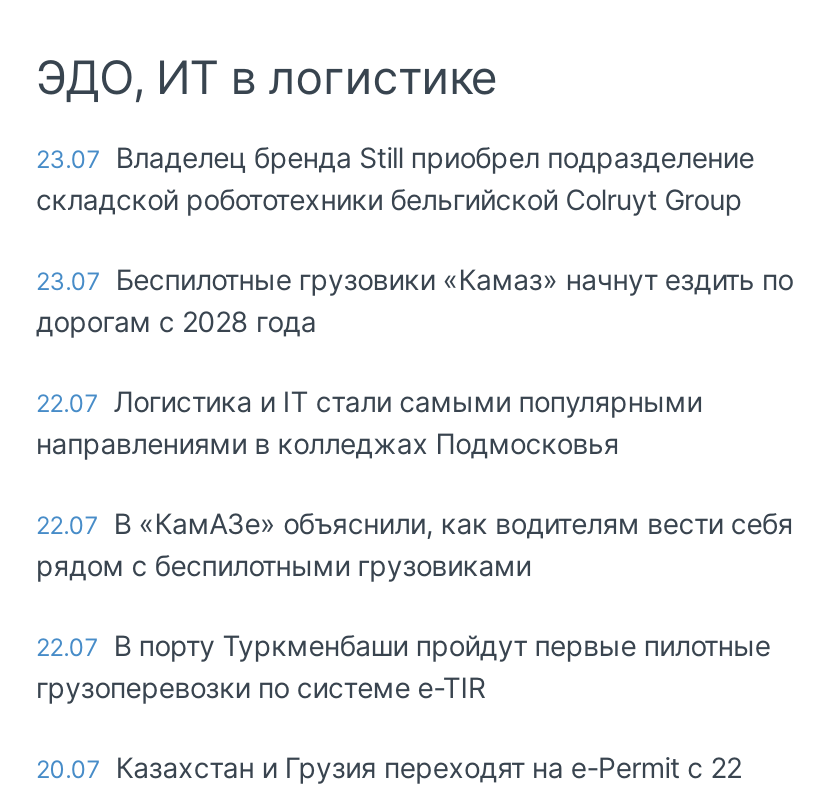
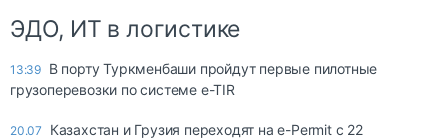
[36,140,793,662] 23.07 Владелец бренда Still приобрел подразделение | складской робототехники бельгийской Colruyt Group | 23.07 Беспилотные грузовики «Камаз» начнут ездить по | дорогам с 2028 года | 22.07 Логистика и IT стали самыми популярными | направлениями в колледжах Подмосковья | 22.07 В «КамАЗе» объяснили, как водителям вести себя | рядом с беспилотными грузовиками | 22.07 В порту Туркменбаши пройдут первые пилотные -> [10,60,377,77] 13:39 В порту Туркменбаши пройдут первые пилотные

